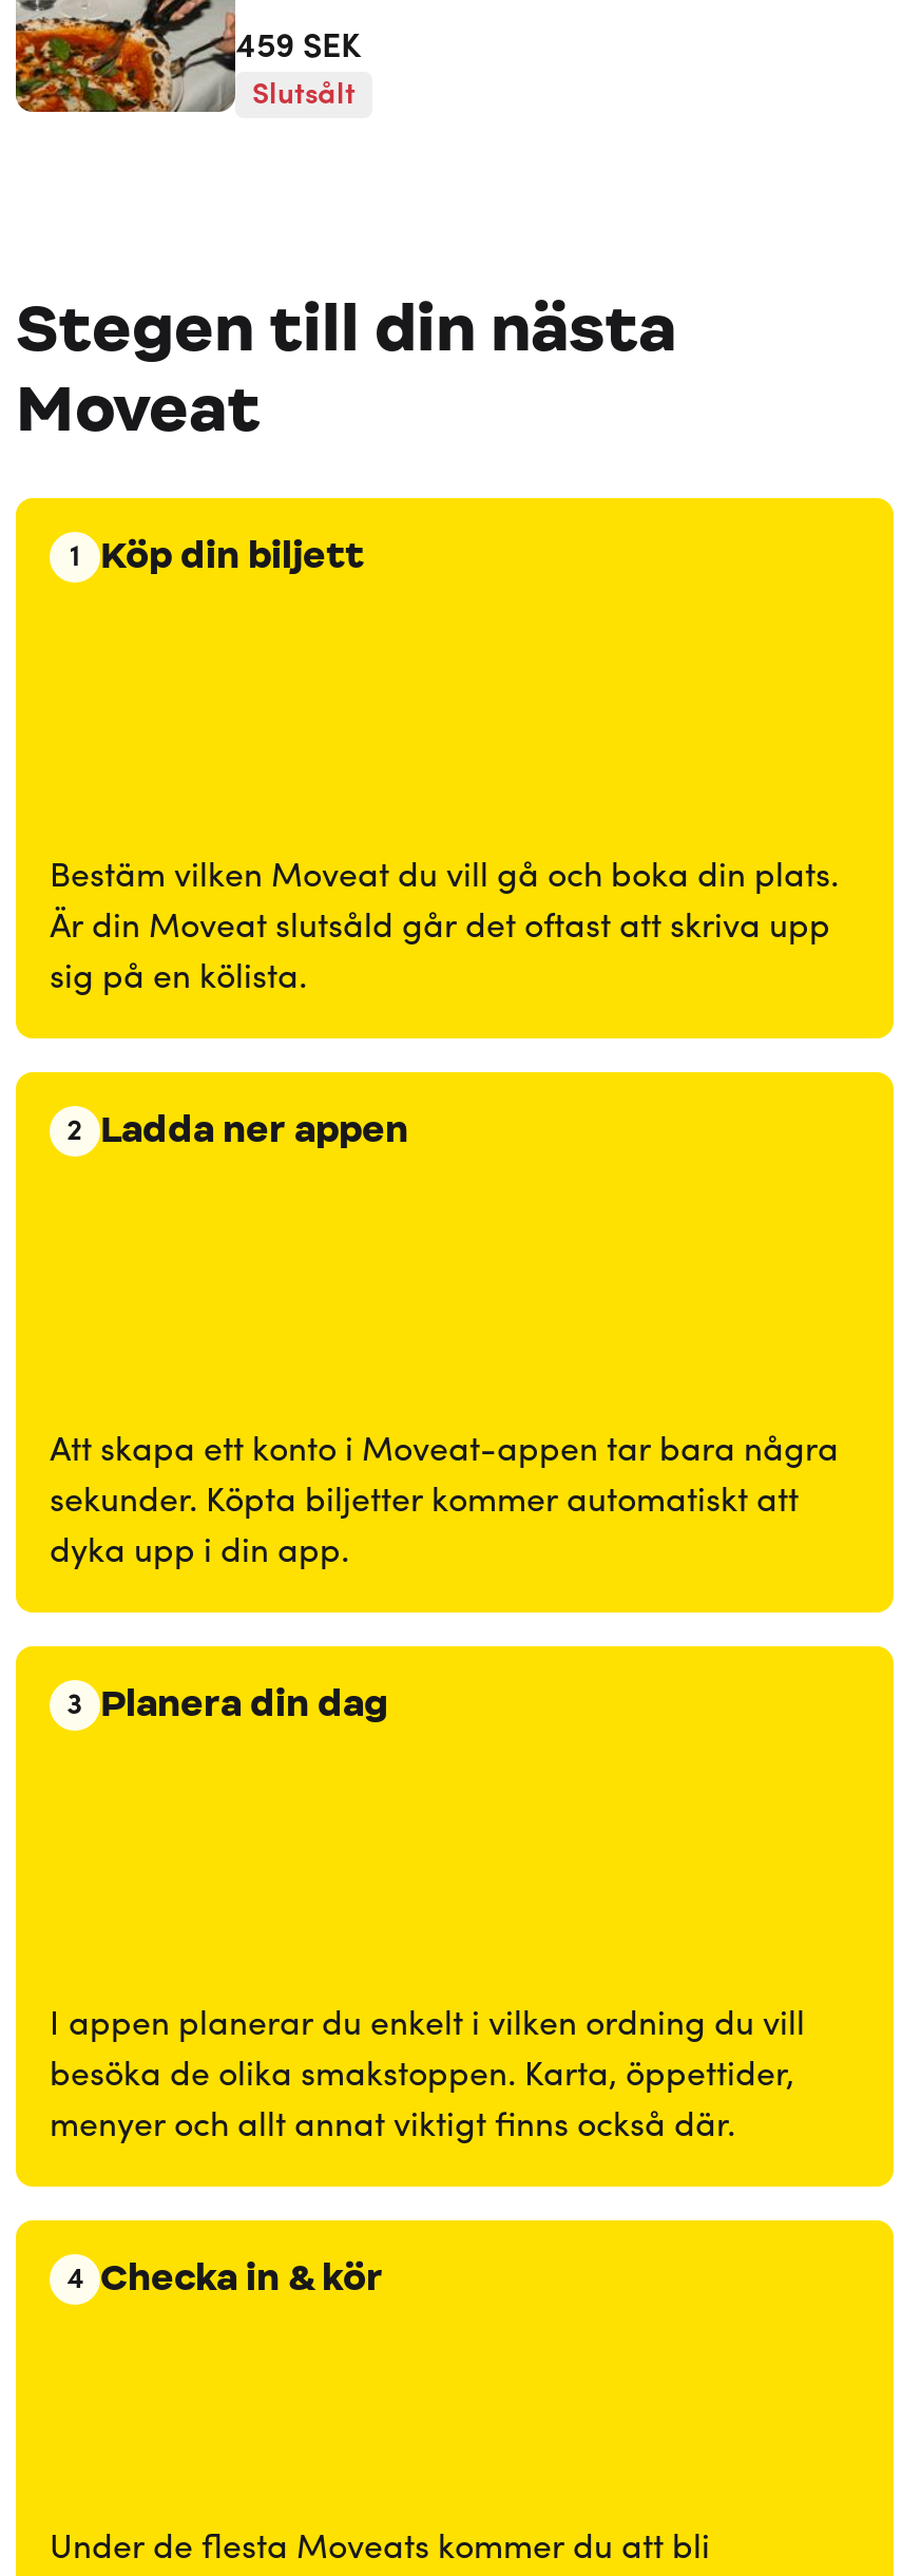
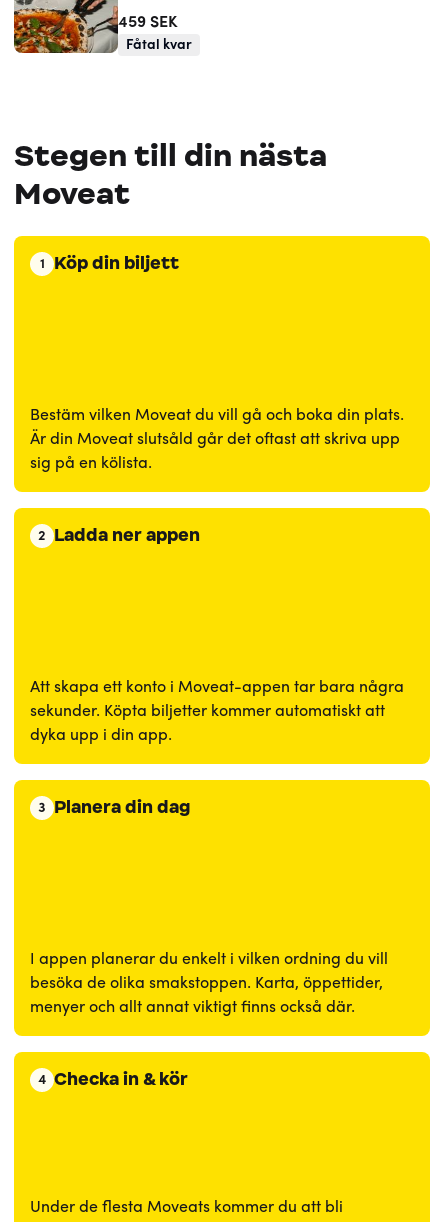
[252,80,356,111] Slutsålt -> [126,38,192,53] Fåtal kvar

